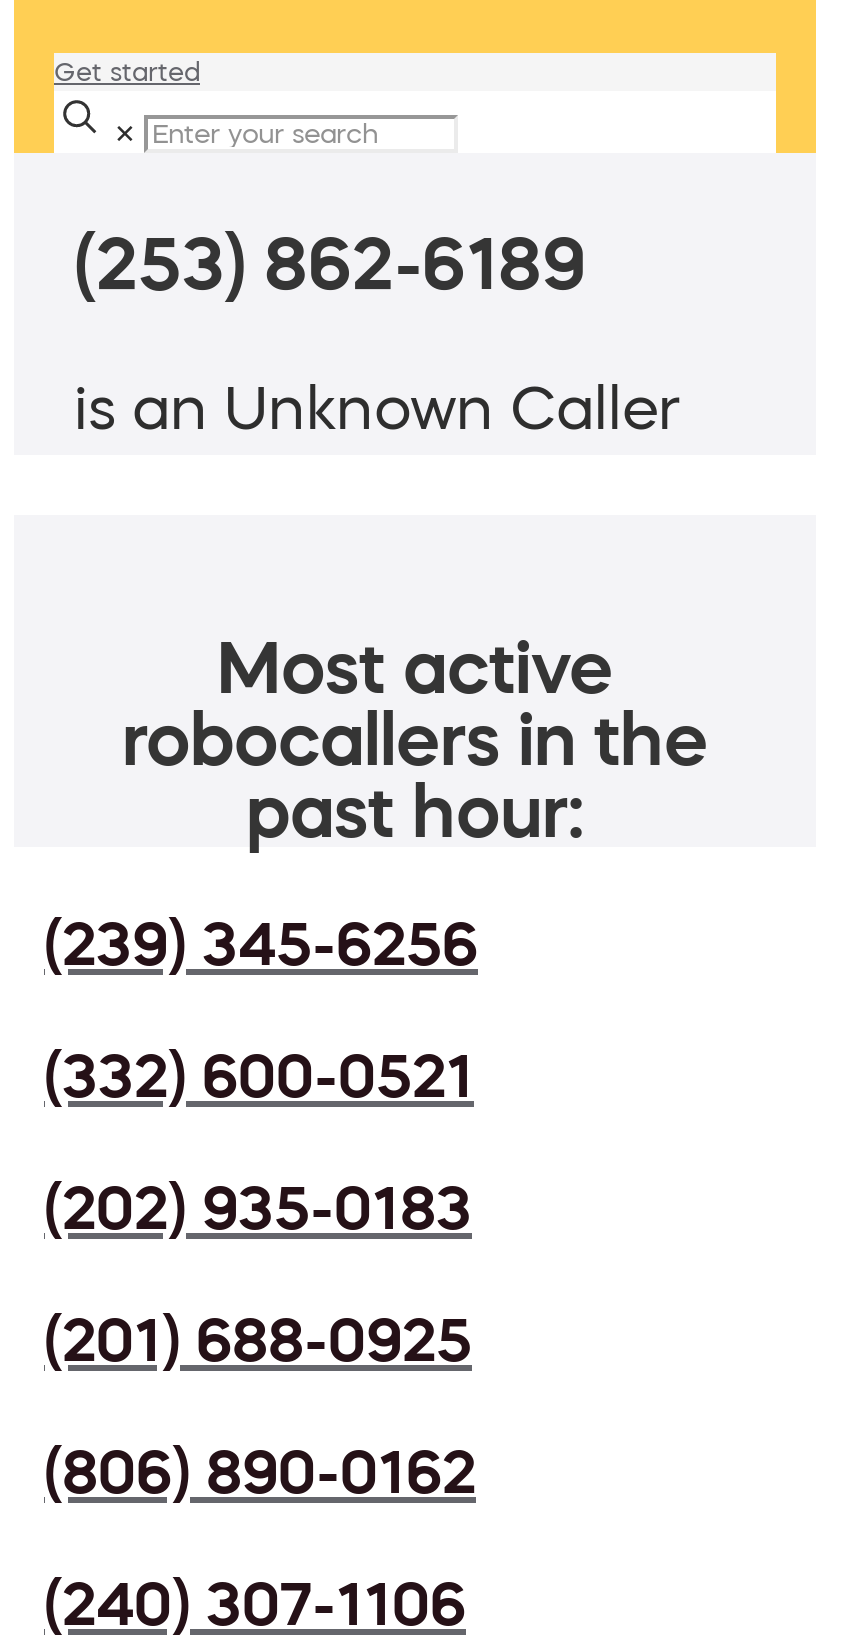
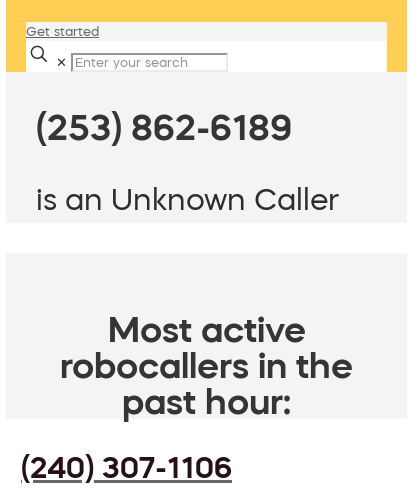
[44,913,478,1501] (239) 345-6256 | (332) 600-0521 | (202) 935-0183 | (201) 688-0925 | (806) 890-0162 -> none

